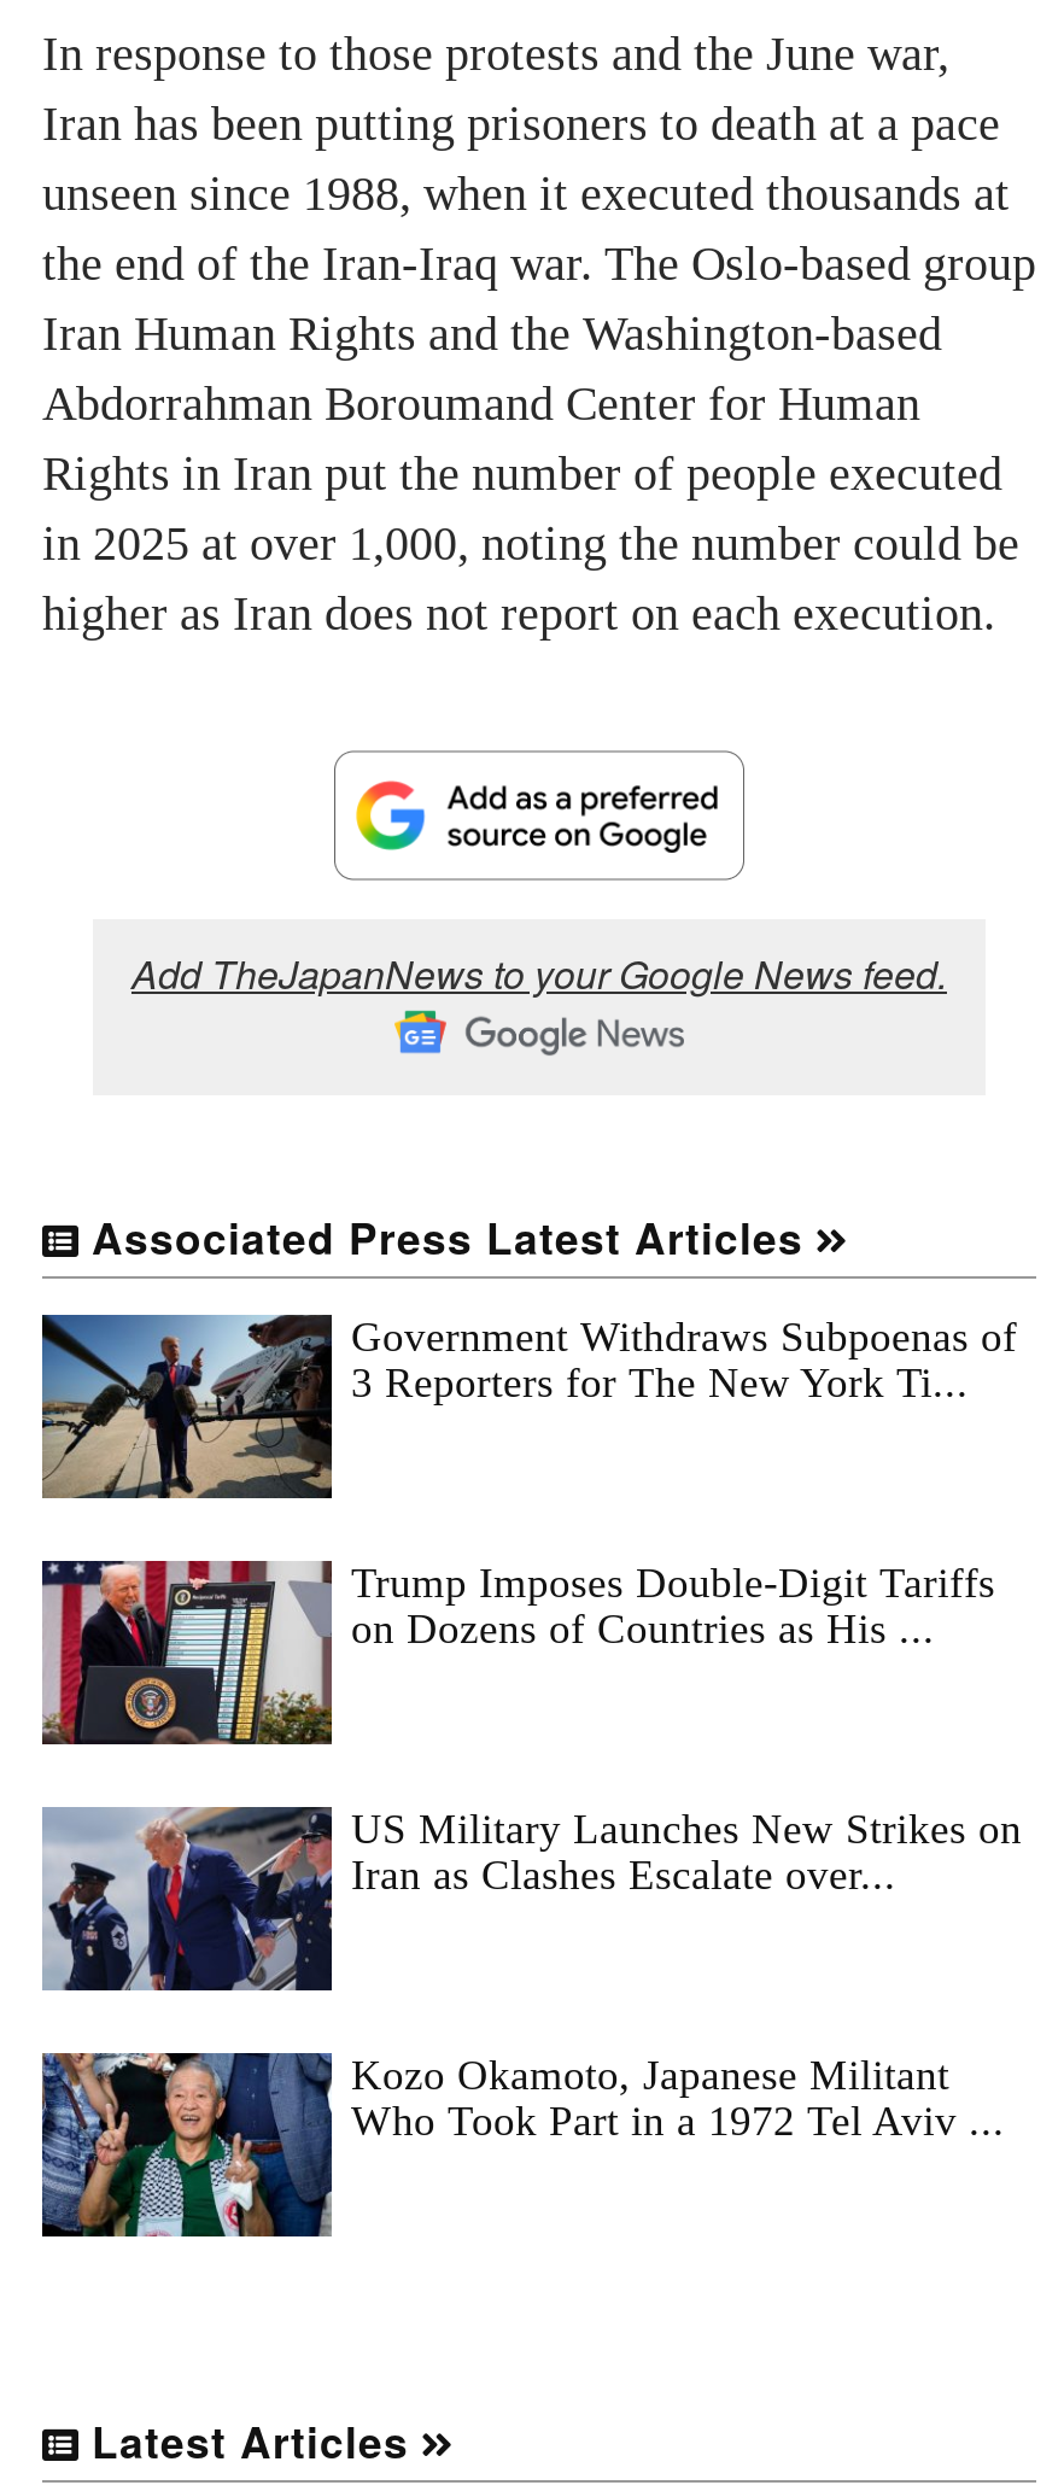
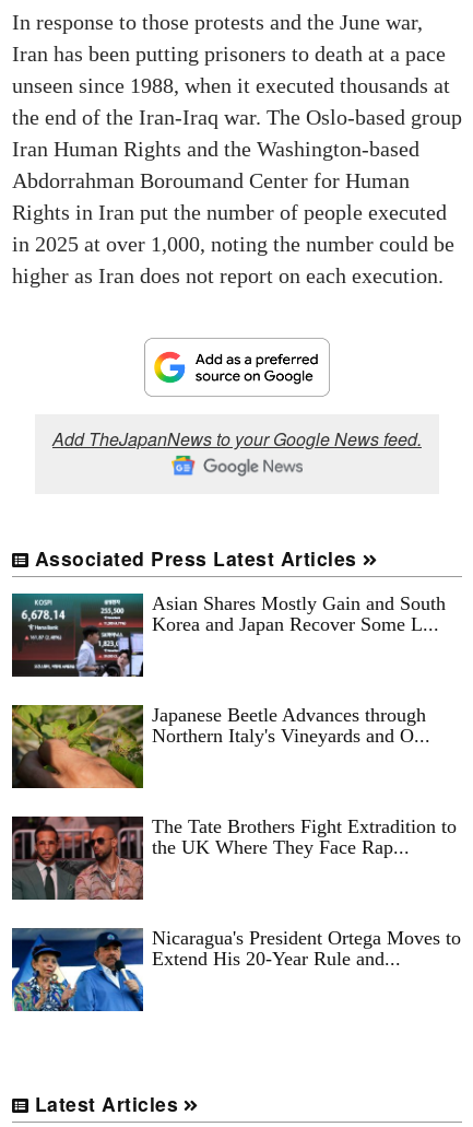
[40,1312,1017,1501] [image] | Government Withdraws Subpoenas of | 3 Reporters for The New York Ti... -> [11,592,446,678] [image] | Asian Shares Mostly Gain and South | Korea and Japan Recover Some L...
[40,1558,995,1747] [image] | Trump Imposes Double-Digit Tariffs | on Dozens of Countries as His ... -> [11,704,430,789] [image] | Japanese Beetle Advances through | Northern Italy's Vineyards and O...
[42,1804,1022,1993] [image] | US Military Launches New Strikes on | Iran as Clashes Escalate over... -> [11,815,457,901] [image] | The Tate Brothers Fight Extradition to | the UK Where They Face Rap...
[40,2050,1005,2239] [image] | Kozo Okamoto, Japanese Militant | Who Took Part in a 1972 Tel Aviv ... -> [11,927,461,1012] [image] | Nicaragua's President Ortega Moves to | Extend His 20-Year Rule and...

